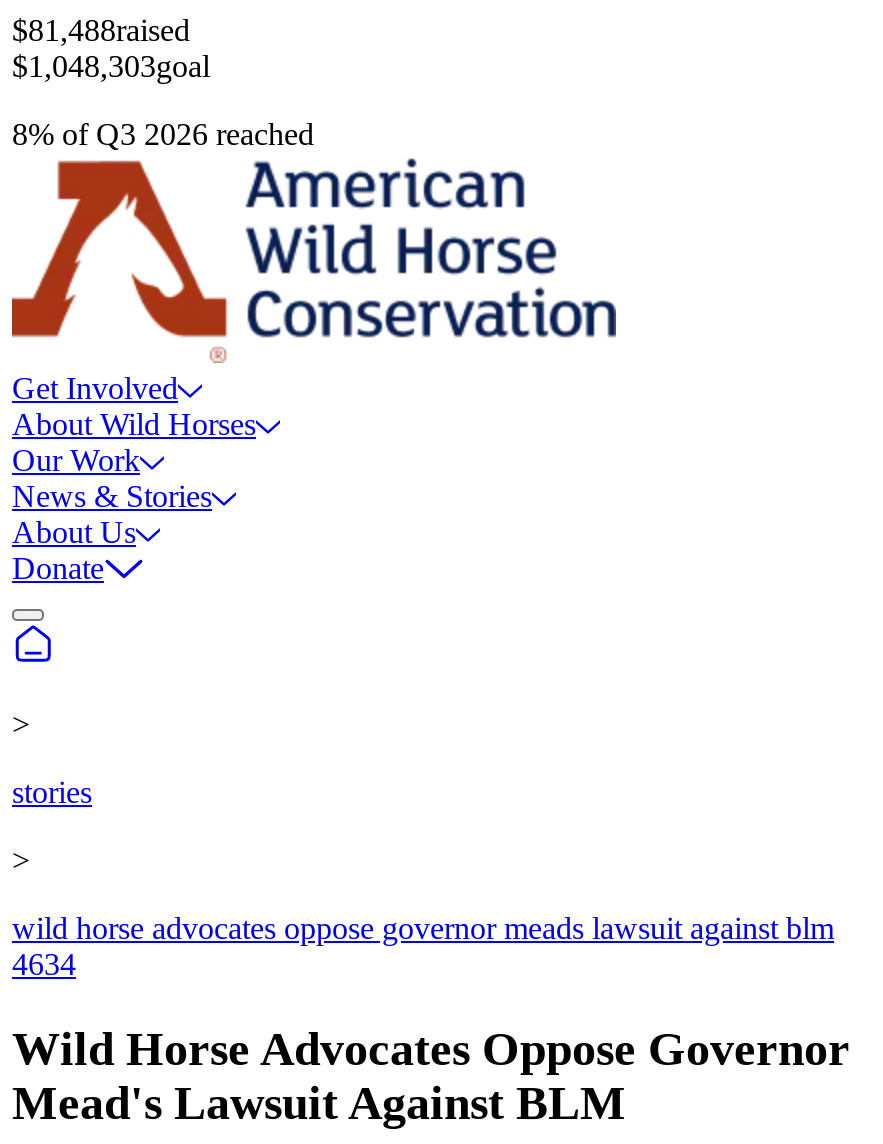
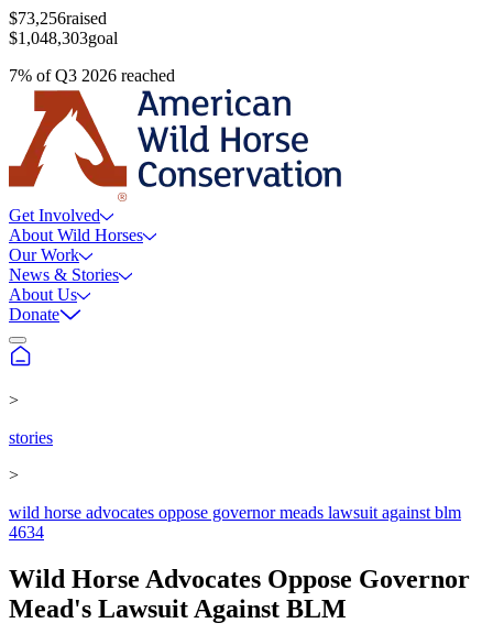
[12,13,190,47] $81,488raised -> [9,9,107,28] $73,256raised
[12,117,314,151] 8% of Q3 2026 reached -> [9,66,175,85] 7% of Q3 2026 reached

